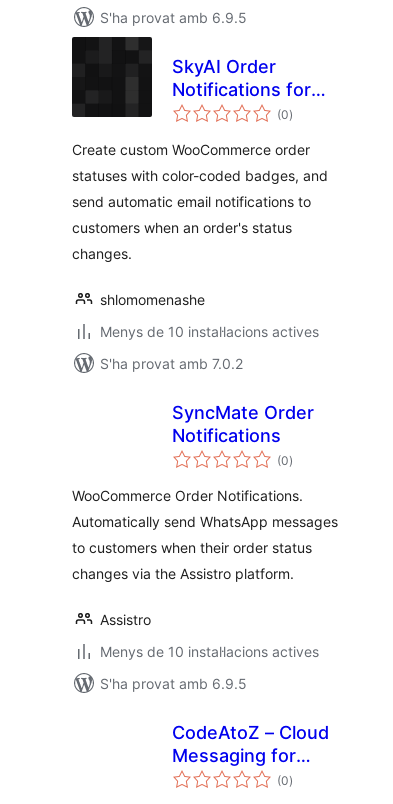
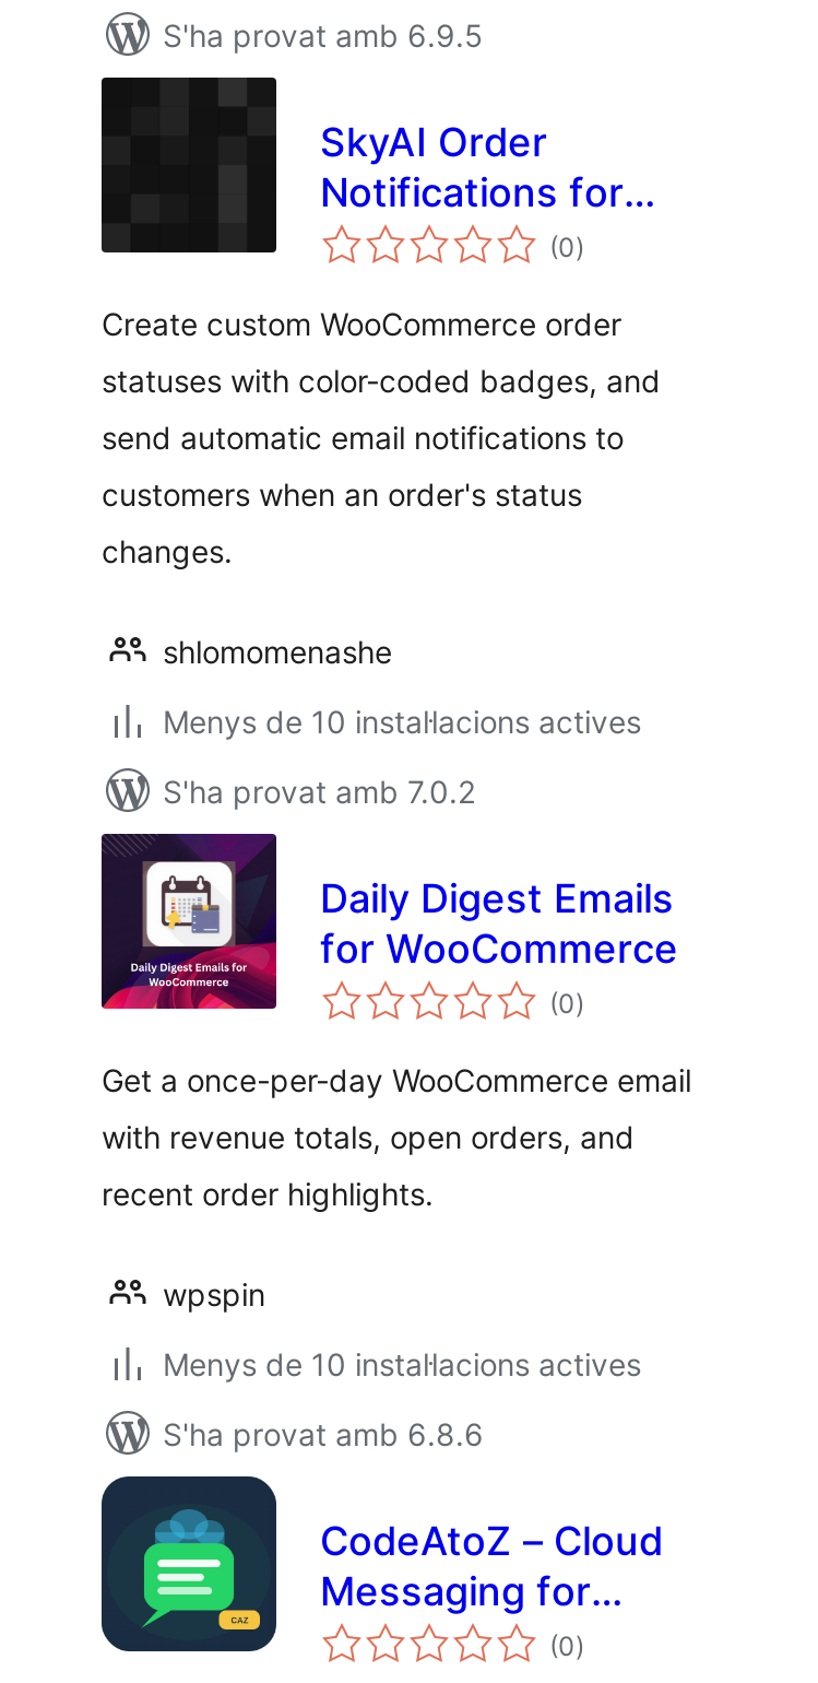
none -> [99,832,278,1011] [image]
[172,402,314,446] SyncMate Order | Notifications -> [320,875,678,972] Daily Digest Emails | for WooCommerce
[72,487,338,628] WooCommerce Order Notifications. | Automatically send WhatsApp messages | to customers when their order status | changes via the Assistro platform. | Assistro -> [102,1061,691,1313] Get a once-per-day WooCommerce email | with revenue totals, open orders, and | recent order highlights. | wpspin
none -> [99,1474,278,1653] [image]
[100,675,247,692] S'ha provat amb 6.9.5 -> [163,1415,484,1452] S'ha provat amb 6.8.6

